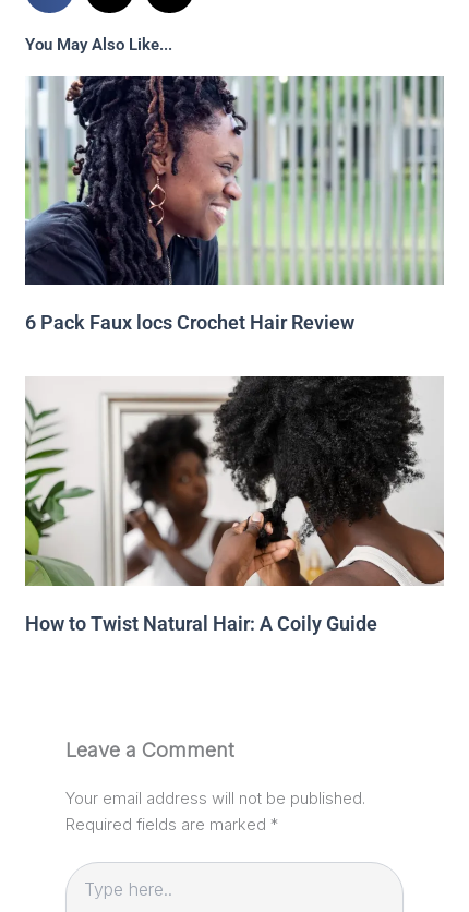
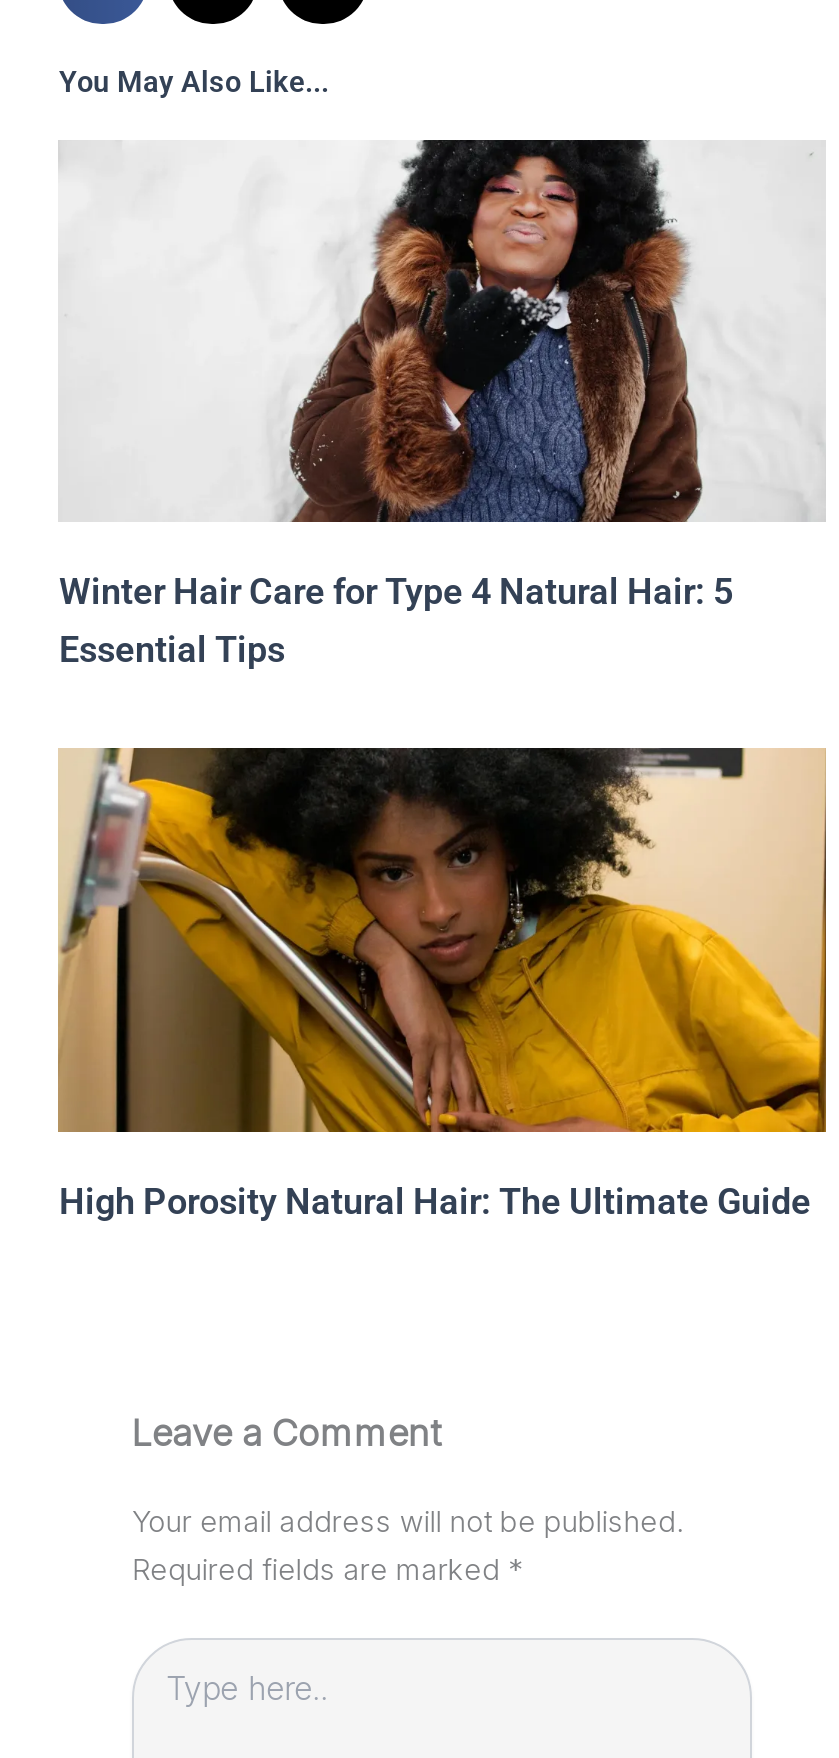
[24,75,444,334] [image] | 6 Pack Faux locs Crochet Hair Review -> [59,138,822,671] [image] | Winter Hair Care for Type 4 Natural Hair: 5 | Essential Tips
[24,375,444,635] [image] | How to Twist Natural Hair: A Coily Guide -> [58,746,828,1222] [image] | High Porosity Natural Hair: The Ultimate Guide

